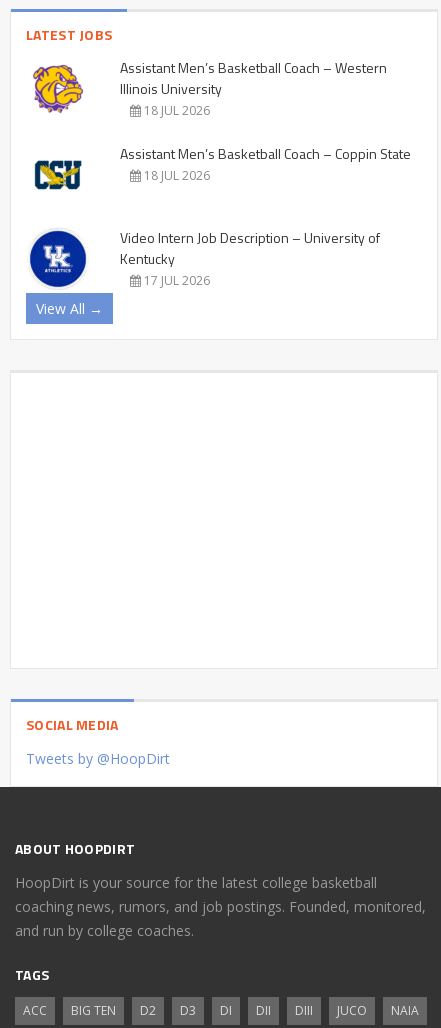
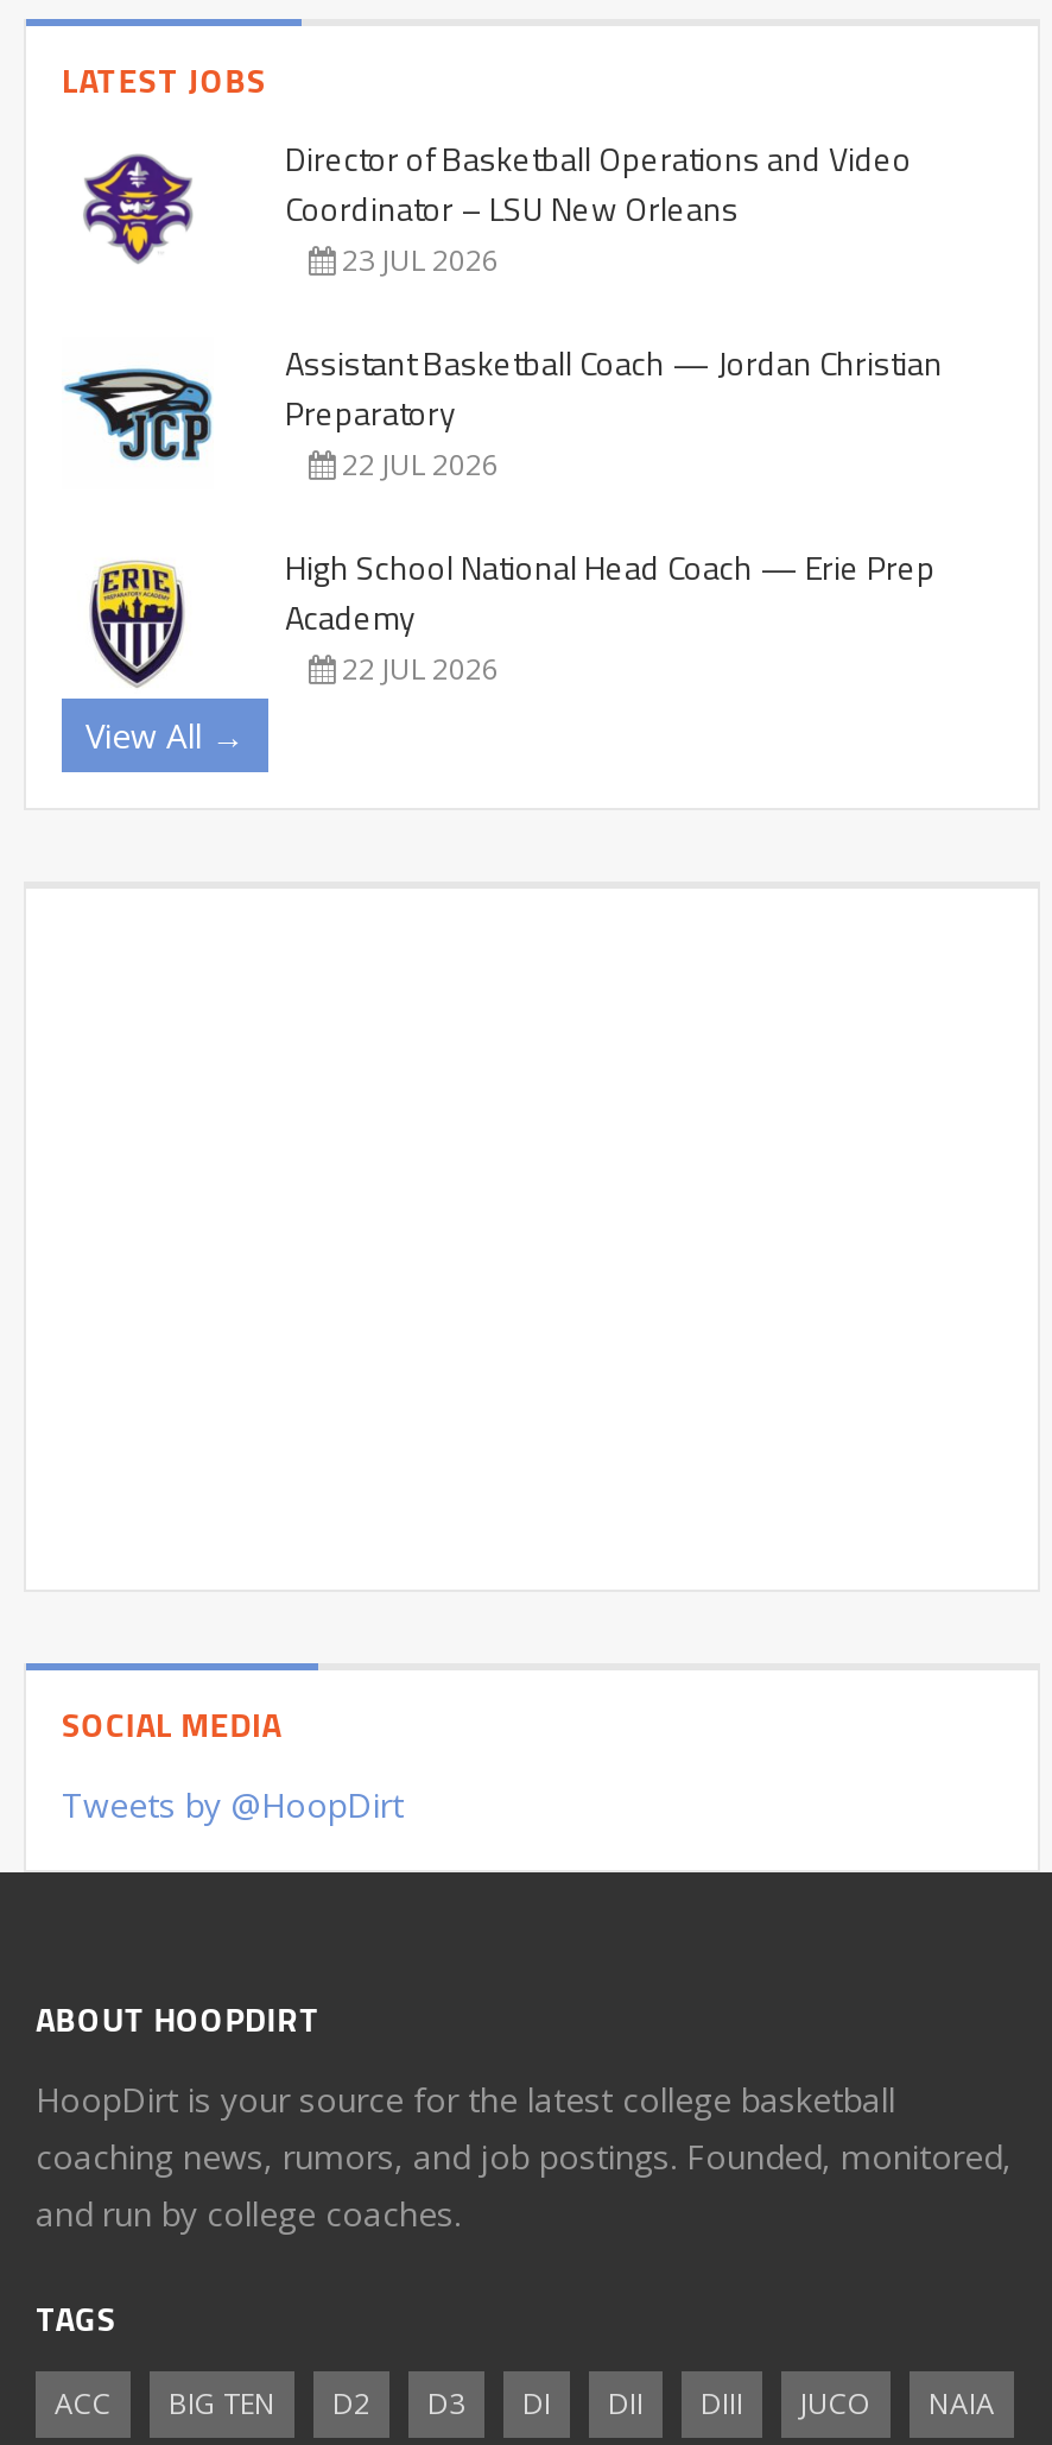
[32,57,387,119] [image] | Assistant Men’s Basketball Coach – Western | Illinois University | 18 JUL 2026 -> [81,133,912,280] [image] | Director of Basketball Operations and Video | Coordinator – LSU New Orleans | 23 JUL 2026
[28,143,411,193] [image] | Assistant Men’s Basketball Coach – Coppin State | 18 JUL 2026 -> [62,337,943,484] [image] | Assistant Basketball Coach — Jordan Christian | Preparatory | 22 JUL 2026
[29,227,380,289] [image] | Video Intern Job Description – University of | Kentucky | 17 JUL 2026 -> [71,542,936,689] [image] | High School National Head Coach — Erie Prep | Academy | 22 JUL 2026

